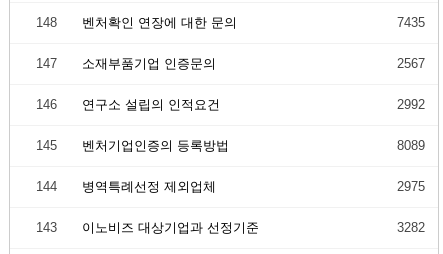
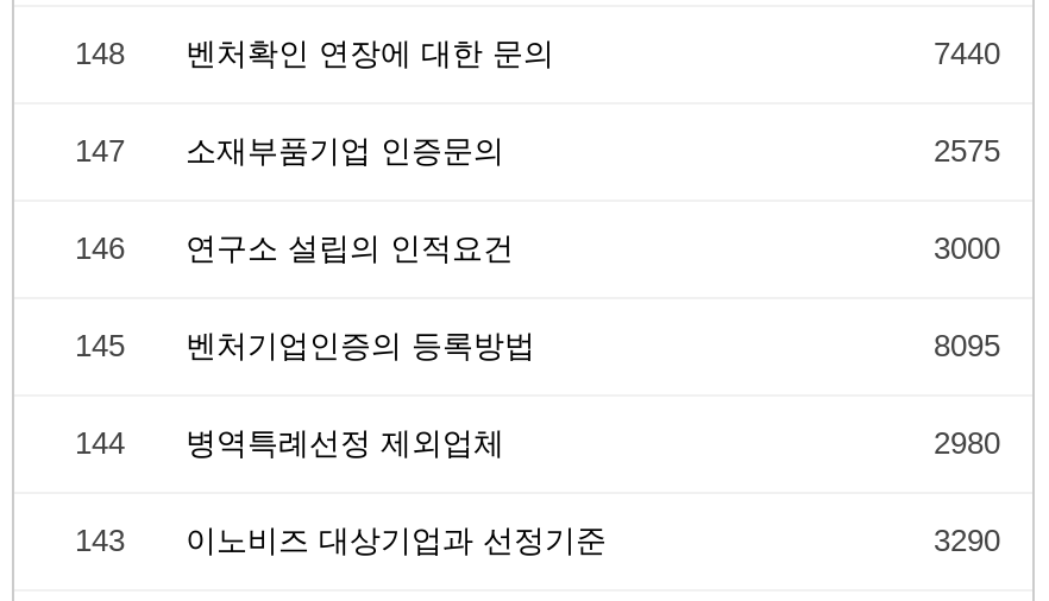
[396,15,424,30] 7435 -> [934,35,1000,71] 7440
[396,56,424,71] 2567 -> [934,133,1000,168] 2575
[396,97,424,112] 2992 -> [934,230,1000,266] 3000
[396,138,424,153] 8089 -> [934,328,1000,363] 8095
[396,179,424,194] 2975 -> [934,425,1000,461] 2980
[396,220,424,235] 3282 -> [934,522,1000,558] 3290

